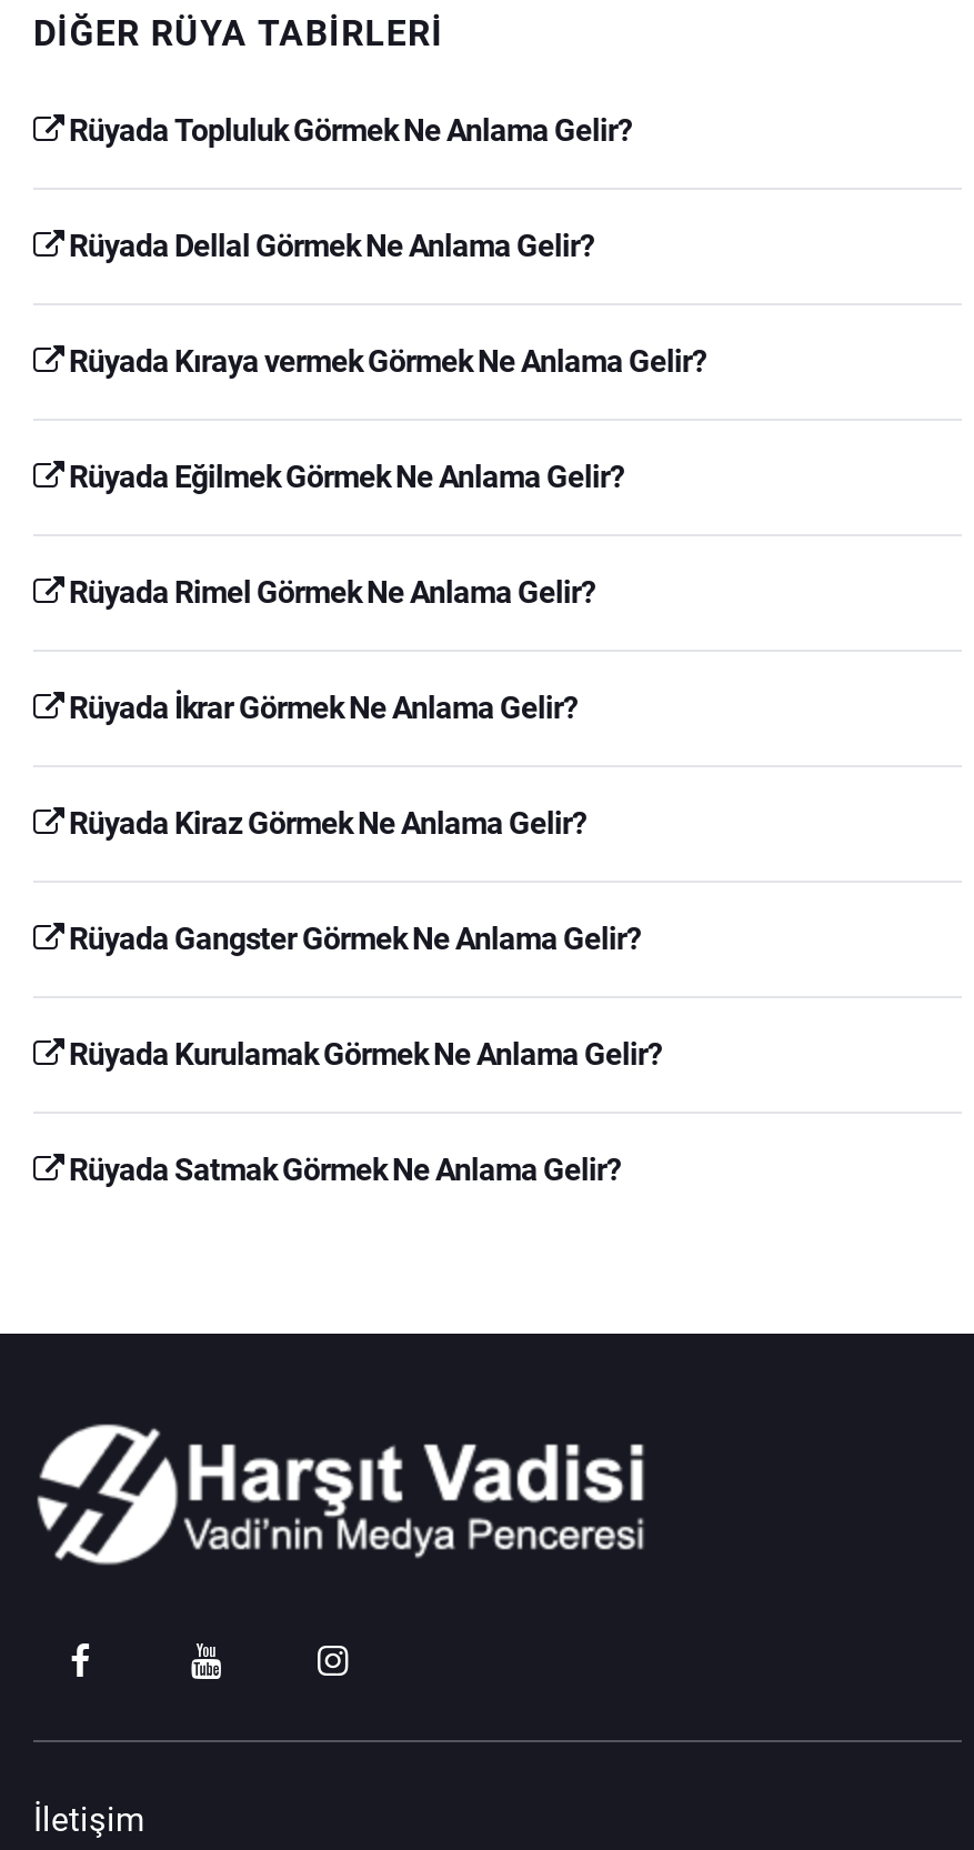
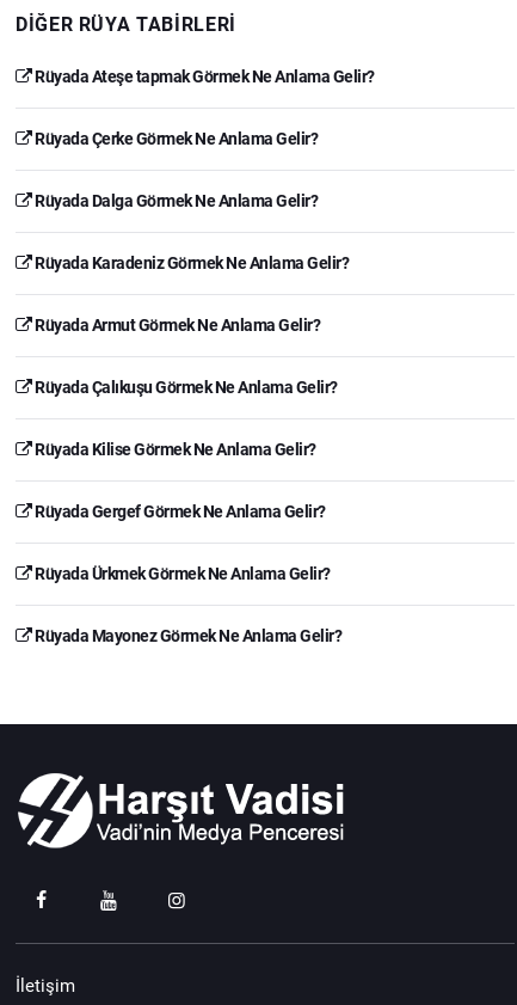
[63,112,632,147] Rüyada Topluluk Görmek Ne Anlama Gelir? -> [32,67,374,86] Rüyada Ateşe tapmak Görmek Ne Anlama Gelir?
[63,227,594,263] Rüyada Dellal Görmek Ne Anlama Gelir? -> [32,129,318,148] Rüyada Çerke Görmek Ne Anlama Gelir?
[63,343,706,378] Rüyada Kıraya vermek Görmek Ne Anlama Gelir? -> [32,191,318,210] Rüyada Dalga Görmek Ne Anlama Gelir?
[63,458,624,494] Rüyada Eğilmek Görmek Ne Anlama Gelir? -> [32,253,349,272] Rüyada Karadeniz Görmek Ne Anlama Gelir?
[63,574,595,609] Rüyada Rimel Görmek Ne Anlama Gelir? -> [32,315,320,334] Rüyada Armut Görmek Ne Anlama Gelir?
[63,689,578,725] Rüyada İkrar Görmek Ne Anlama Gelir? -> [32,377,337,397] Rüyada Çalıkuşu Görmek Ne Anlama Gelir?
[63,805,586,840] Rüyada Kiraz Görmek Ne Anlama Gelir? -> [32,440,316,459] Rüyada Kilise Görmek Ne Anlama Gelir?
[63,920,641,956] Rüyada Gangster Görmek Ne Anlama Gelir? -> [32,502,325,521] Rüyada Gergef Görmek Ne Anlama Gelir?
[63,1036,662,1071] Rüyada Kurulamak Görmek Ne Anlama Gelir? -> [32,564,330,583] Rüyada Ürkmek Görmek Ne Anlama Gelir?
[63,1151,621,1187] Rüyada Satmak Görmek Ne Anlama Gelir? -> [32,626,341,645] Rüyada Mayonez Görmek Ne Anlama Gelir?

